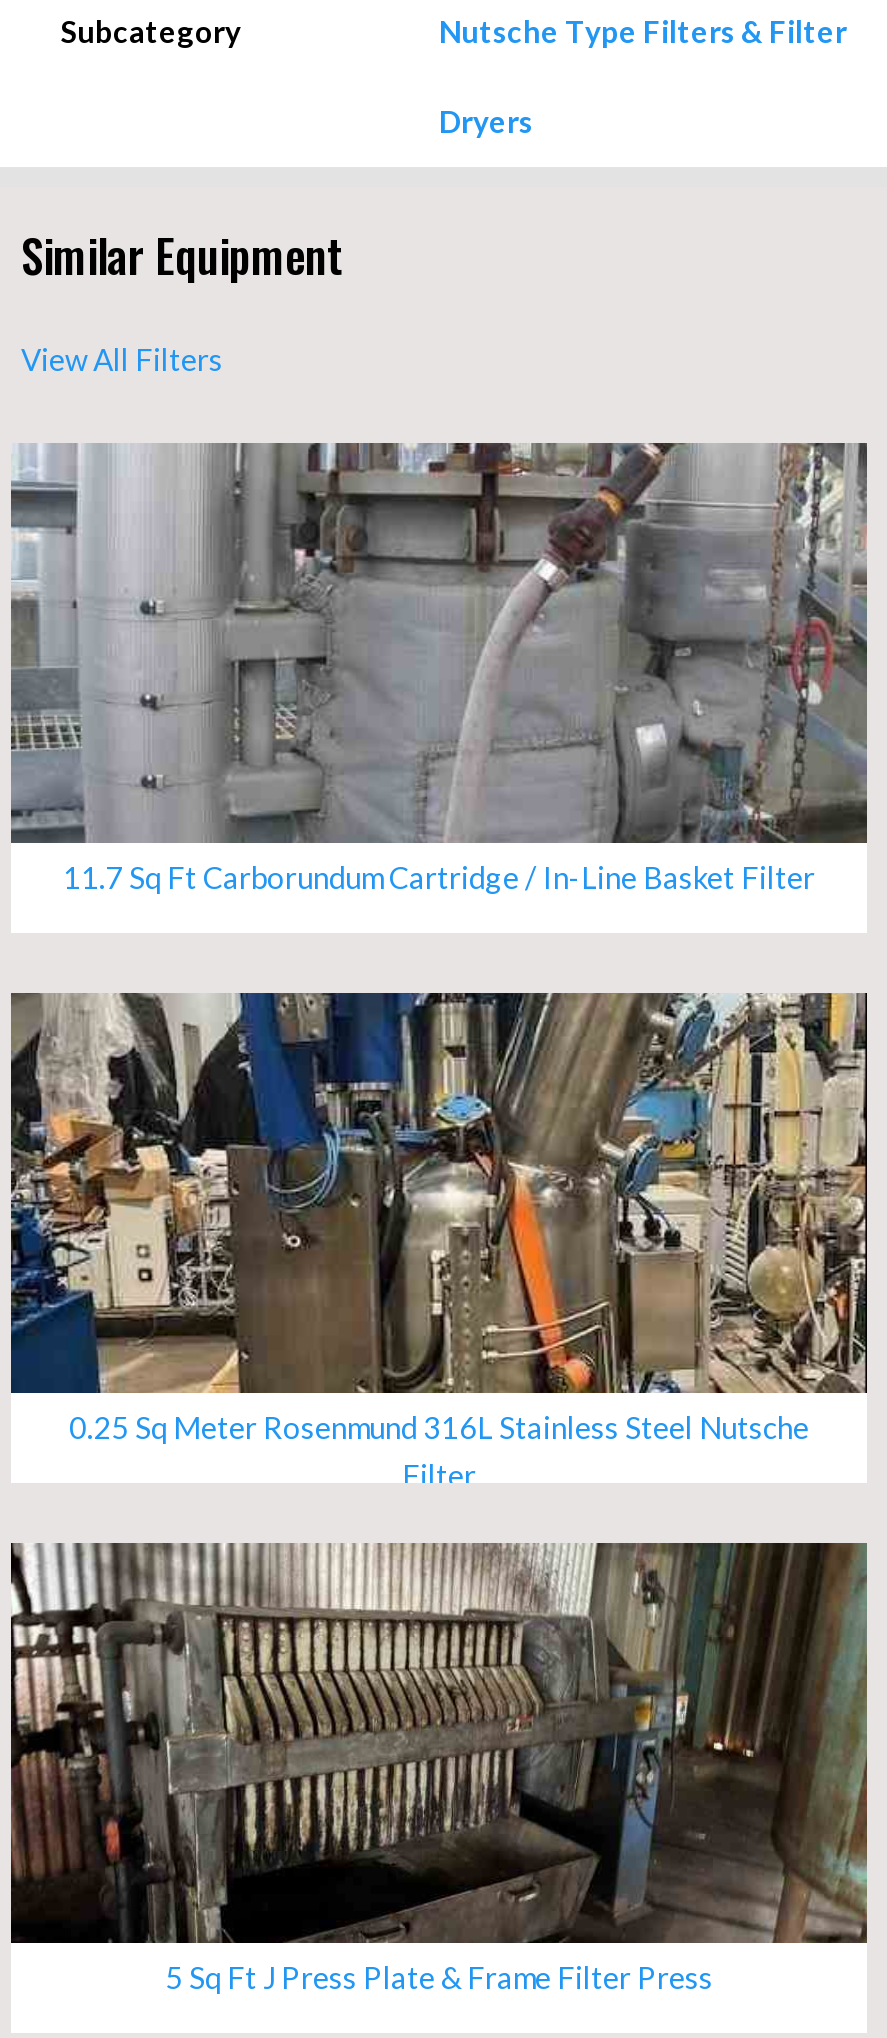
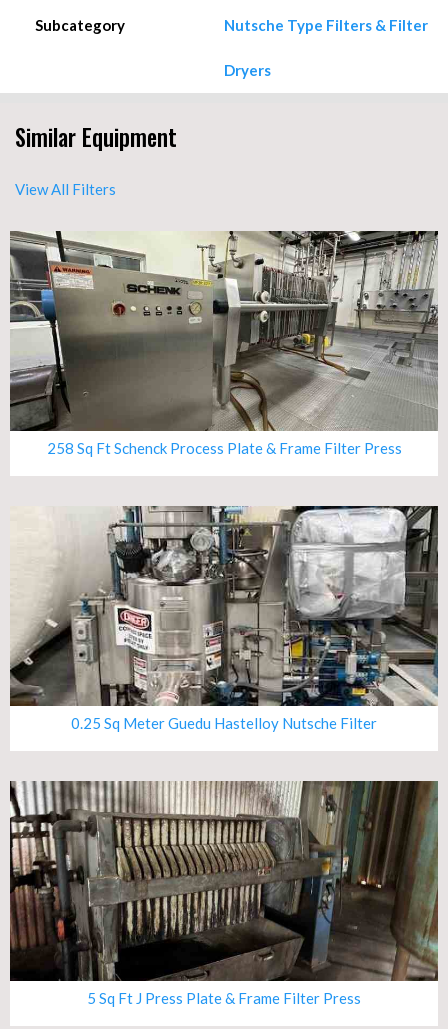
[9,441,867,896] [image] | 11.7 Sq Ft Carborundum Cartridge / In-Line Basket Filter -> [9,230,438,457] [image] | 258 Sq Ft Schenck Process Plate & Frame Filter Press
[9,991,869,1494] [image] | 0.25 Sq Meter Rosenmund 316L Stainless Steel Nutsche | Filter -> [10,505,439,732] [image] | 0.25 Sq Meter Guedu Hastelloy Nutsche Filter

